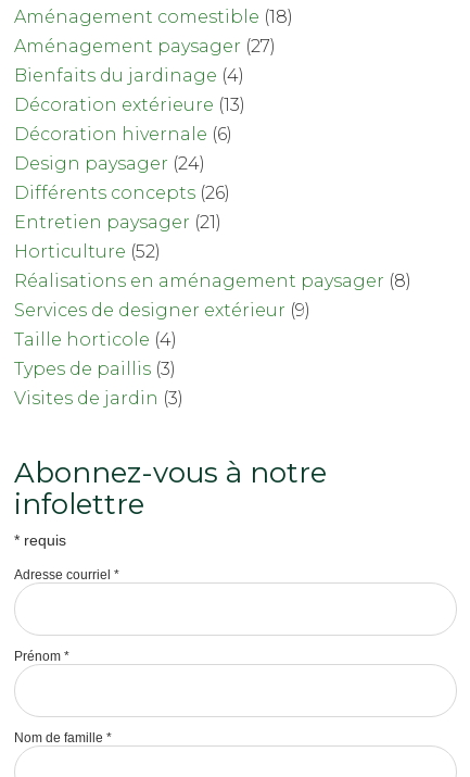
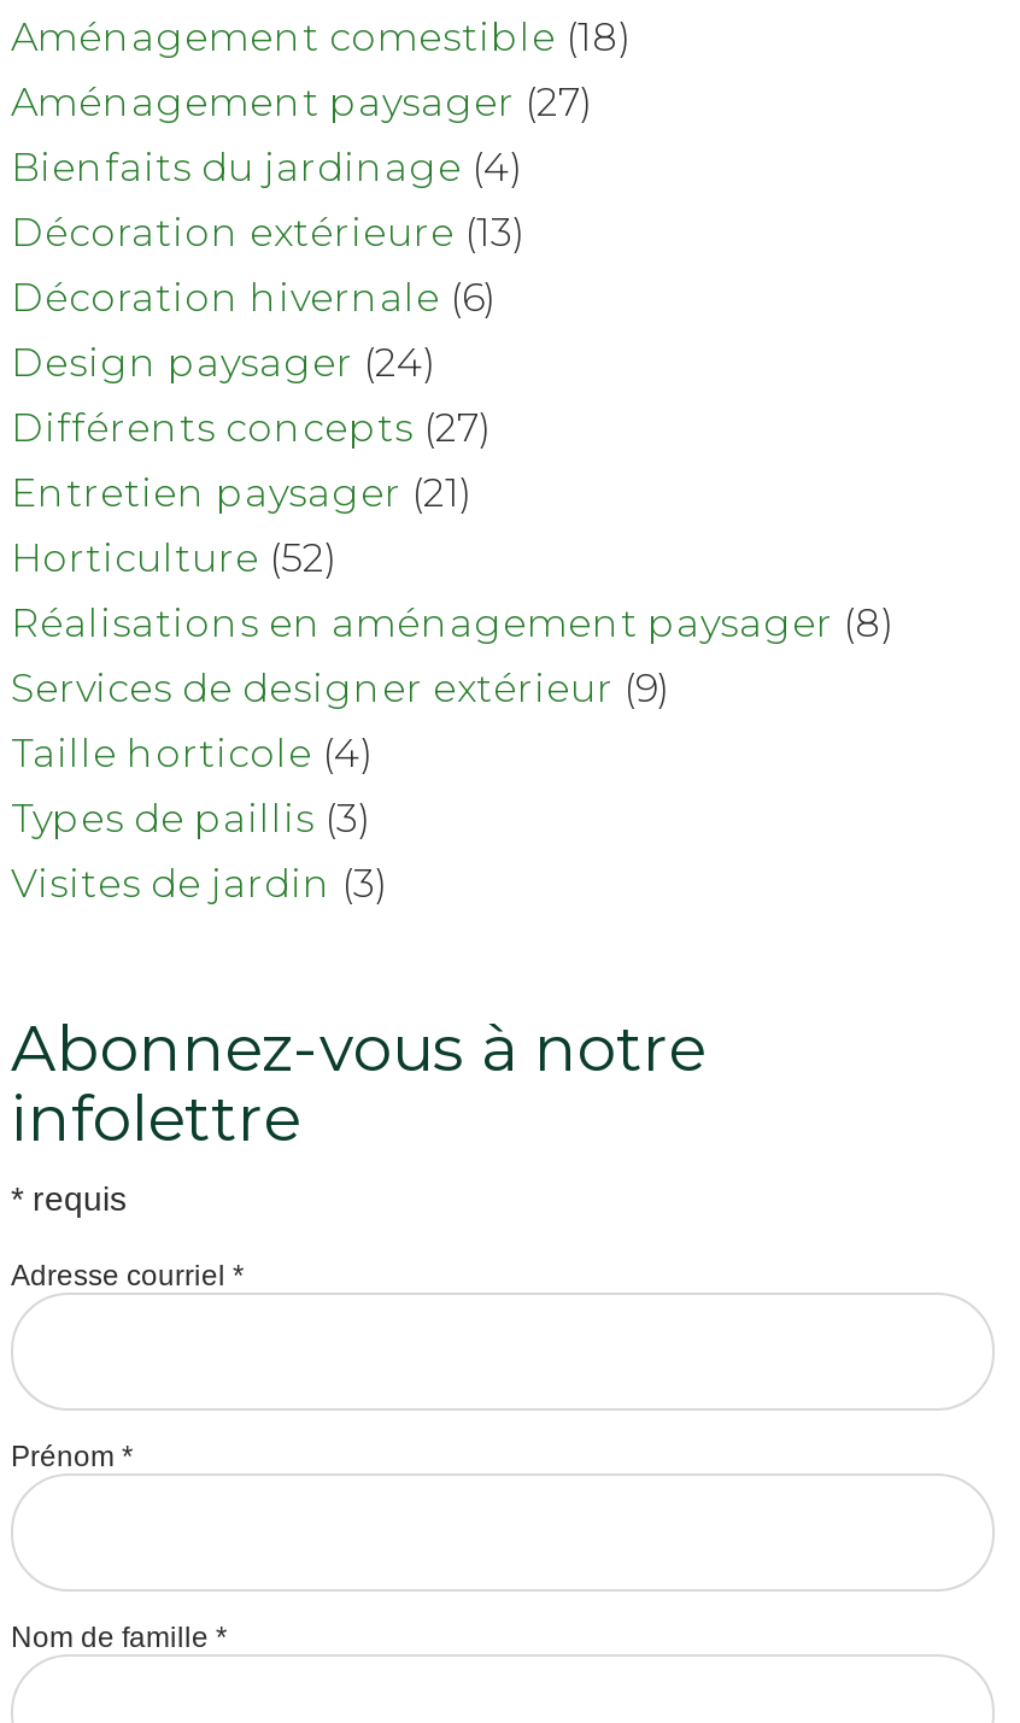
[14,183,230,204] Différents concepts (26) -> [11,405,491,450] Différents concepts (27)

